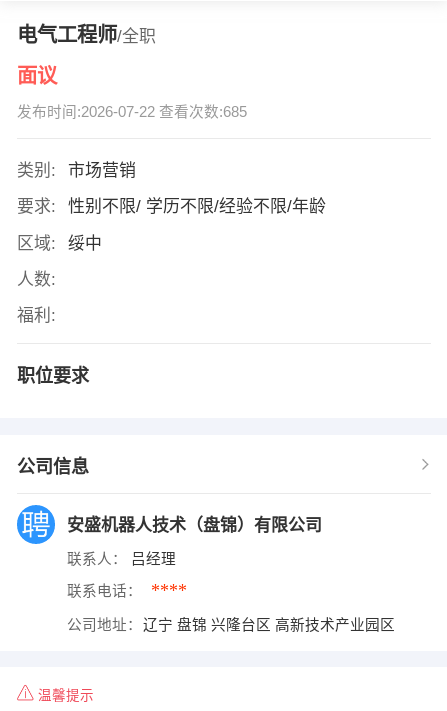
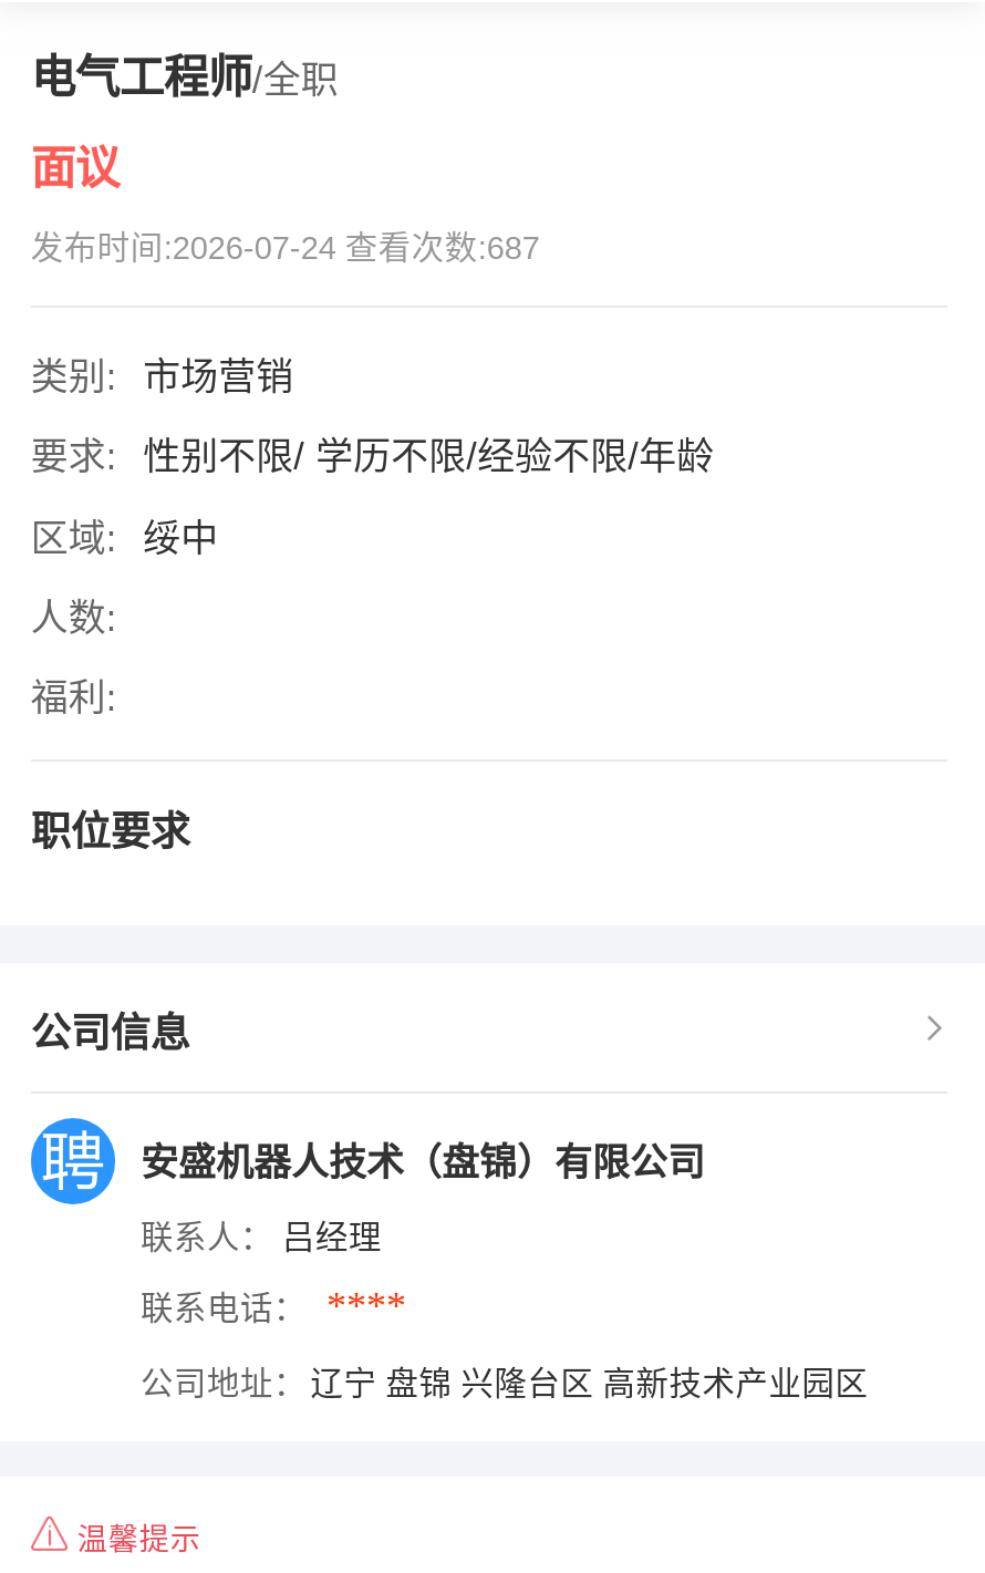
[17,104,247,120] 发布时间:2026-07-22 查看次数:685 -> [31,231,540,266] 发布时间:2026-07-24 查看次数:687

